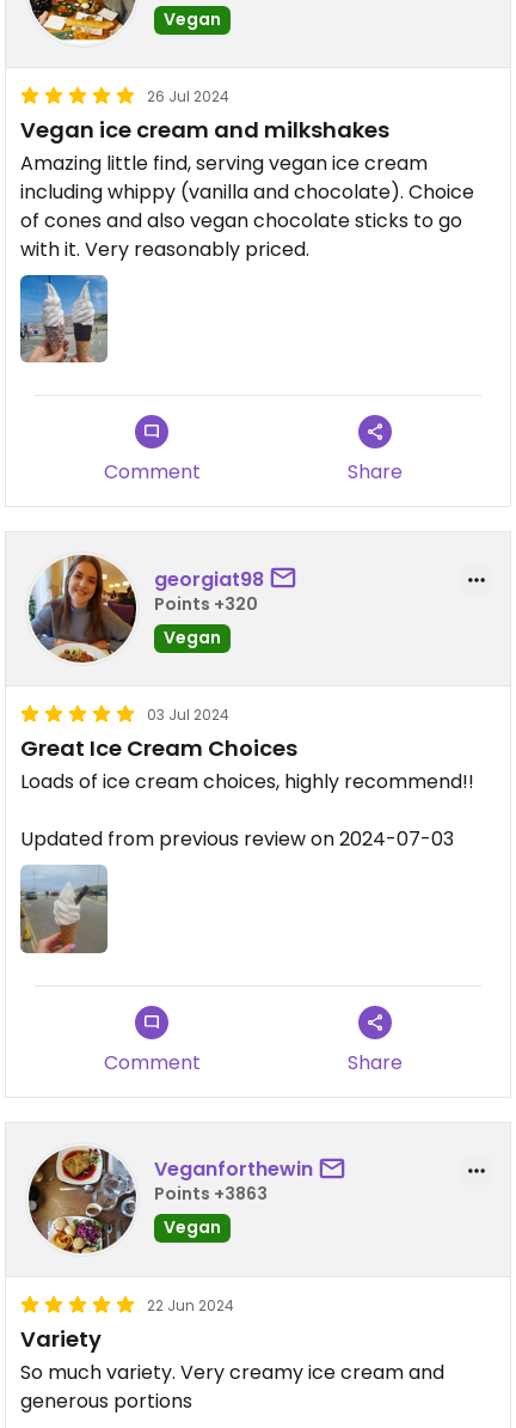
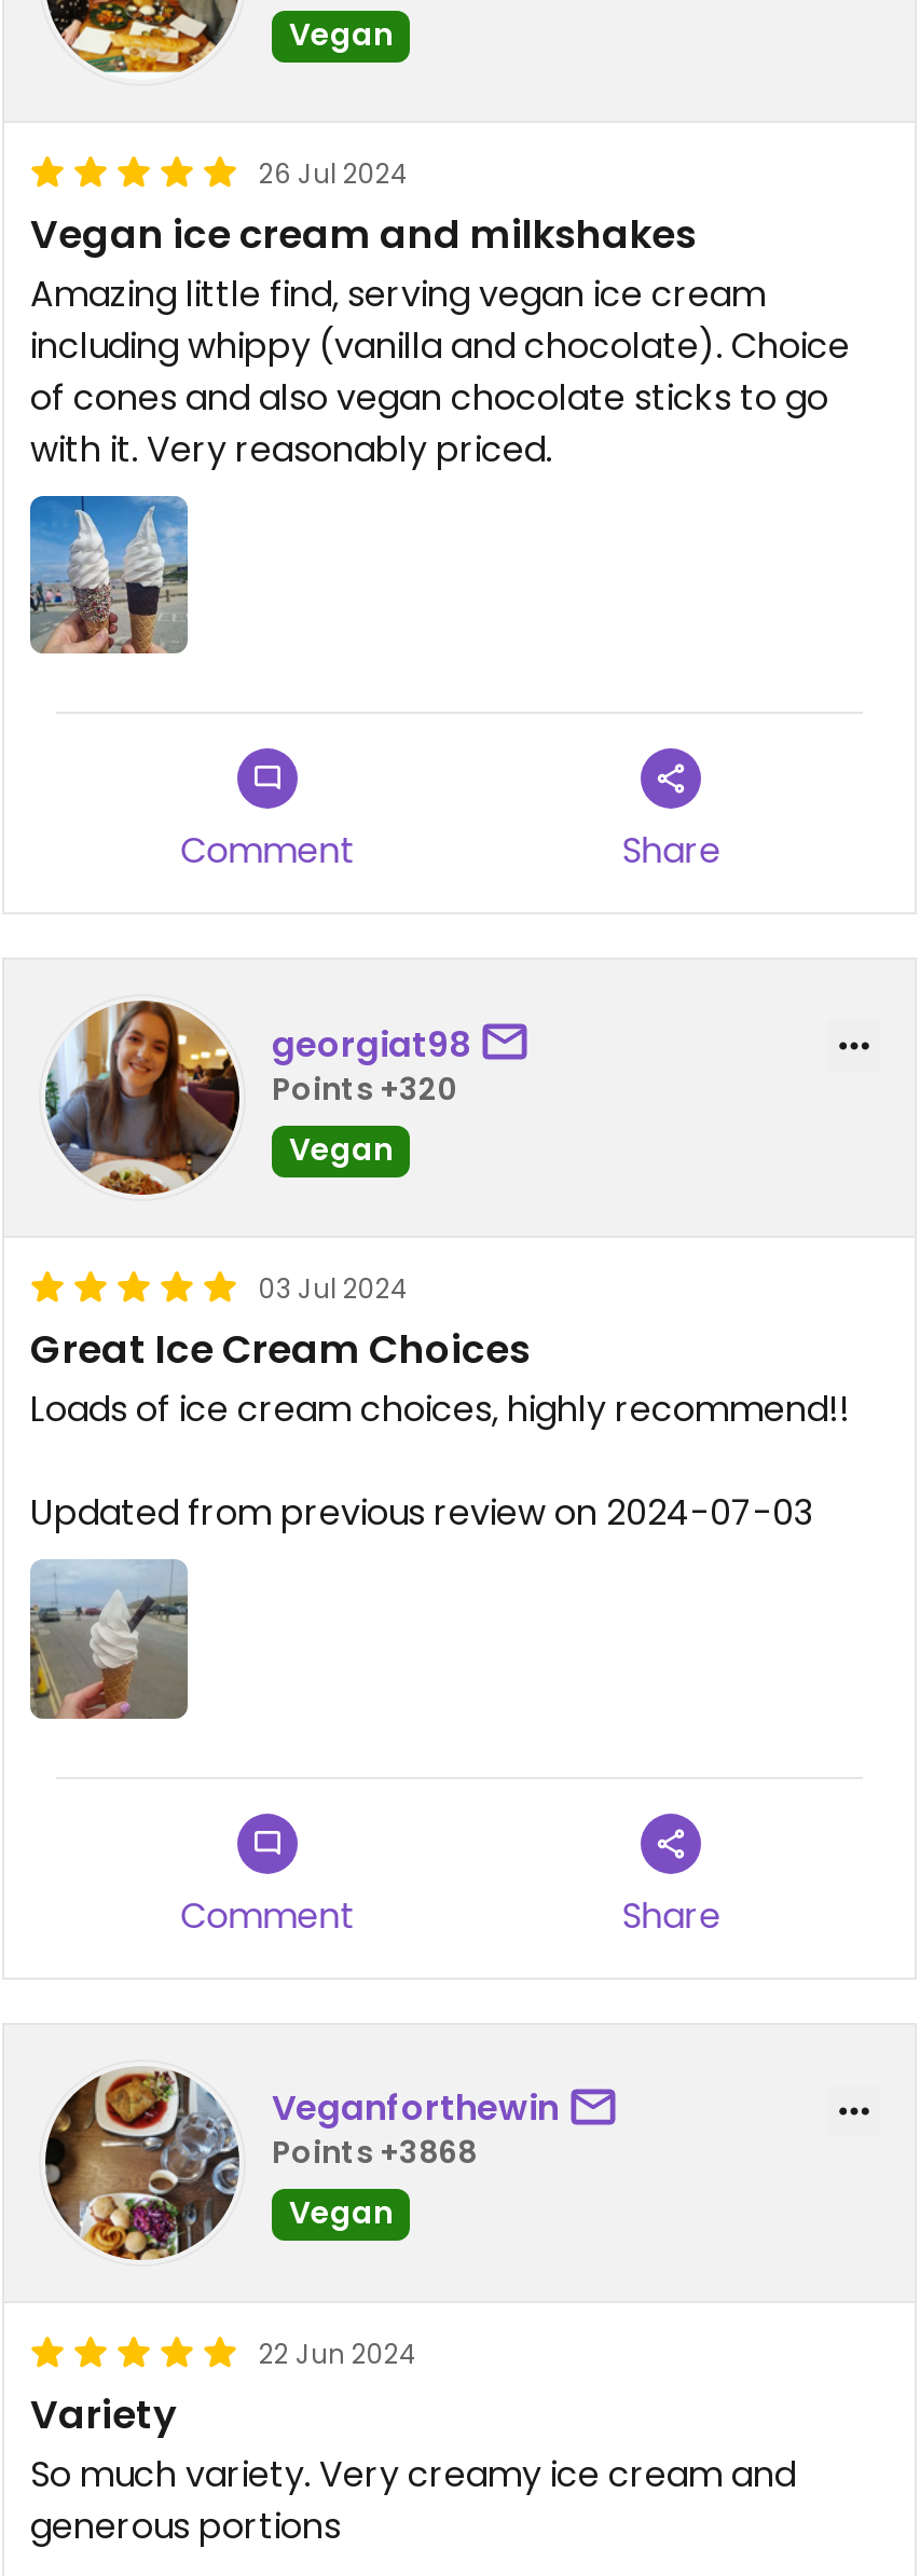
[154,1182,268,1206] Points +3863 -> [272,2131,477,2174] Points +3868

